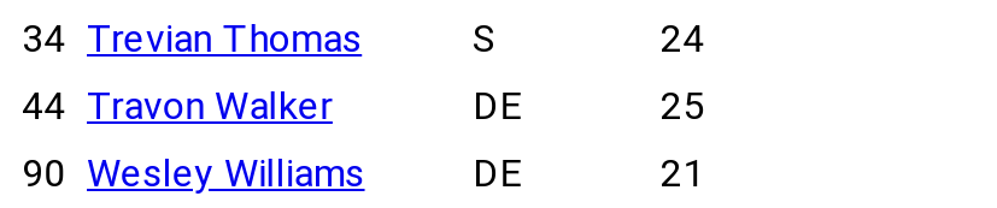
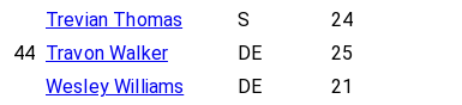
[22,16,362,62] 34 Trevian Thomas -> [46,9,183,31] Trevian Thomas
[22,151,365,196] 90 Wesley Williams -> [46,75,184,98] Wesley Williams

